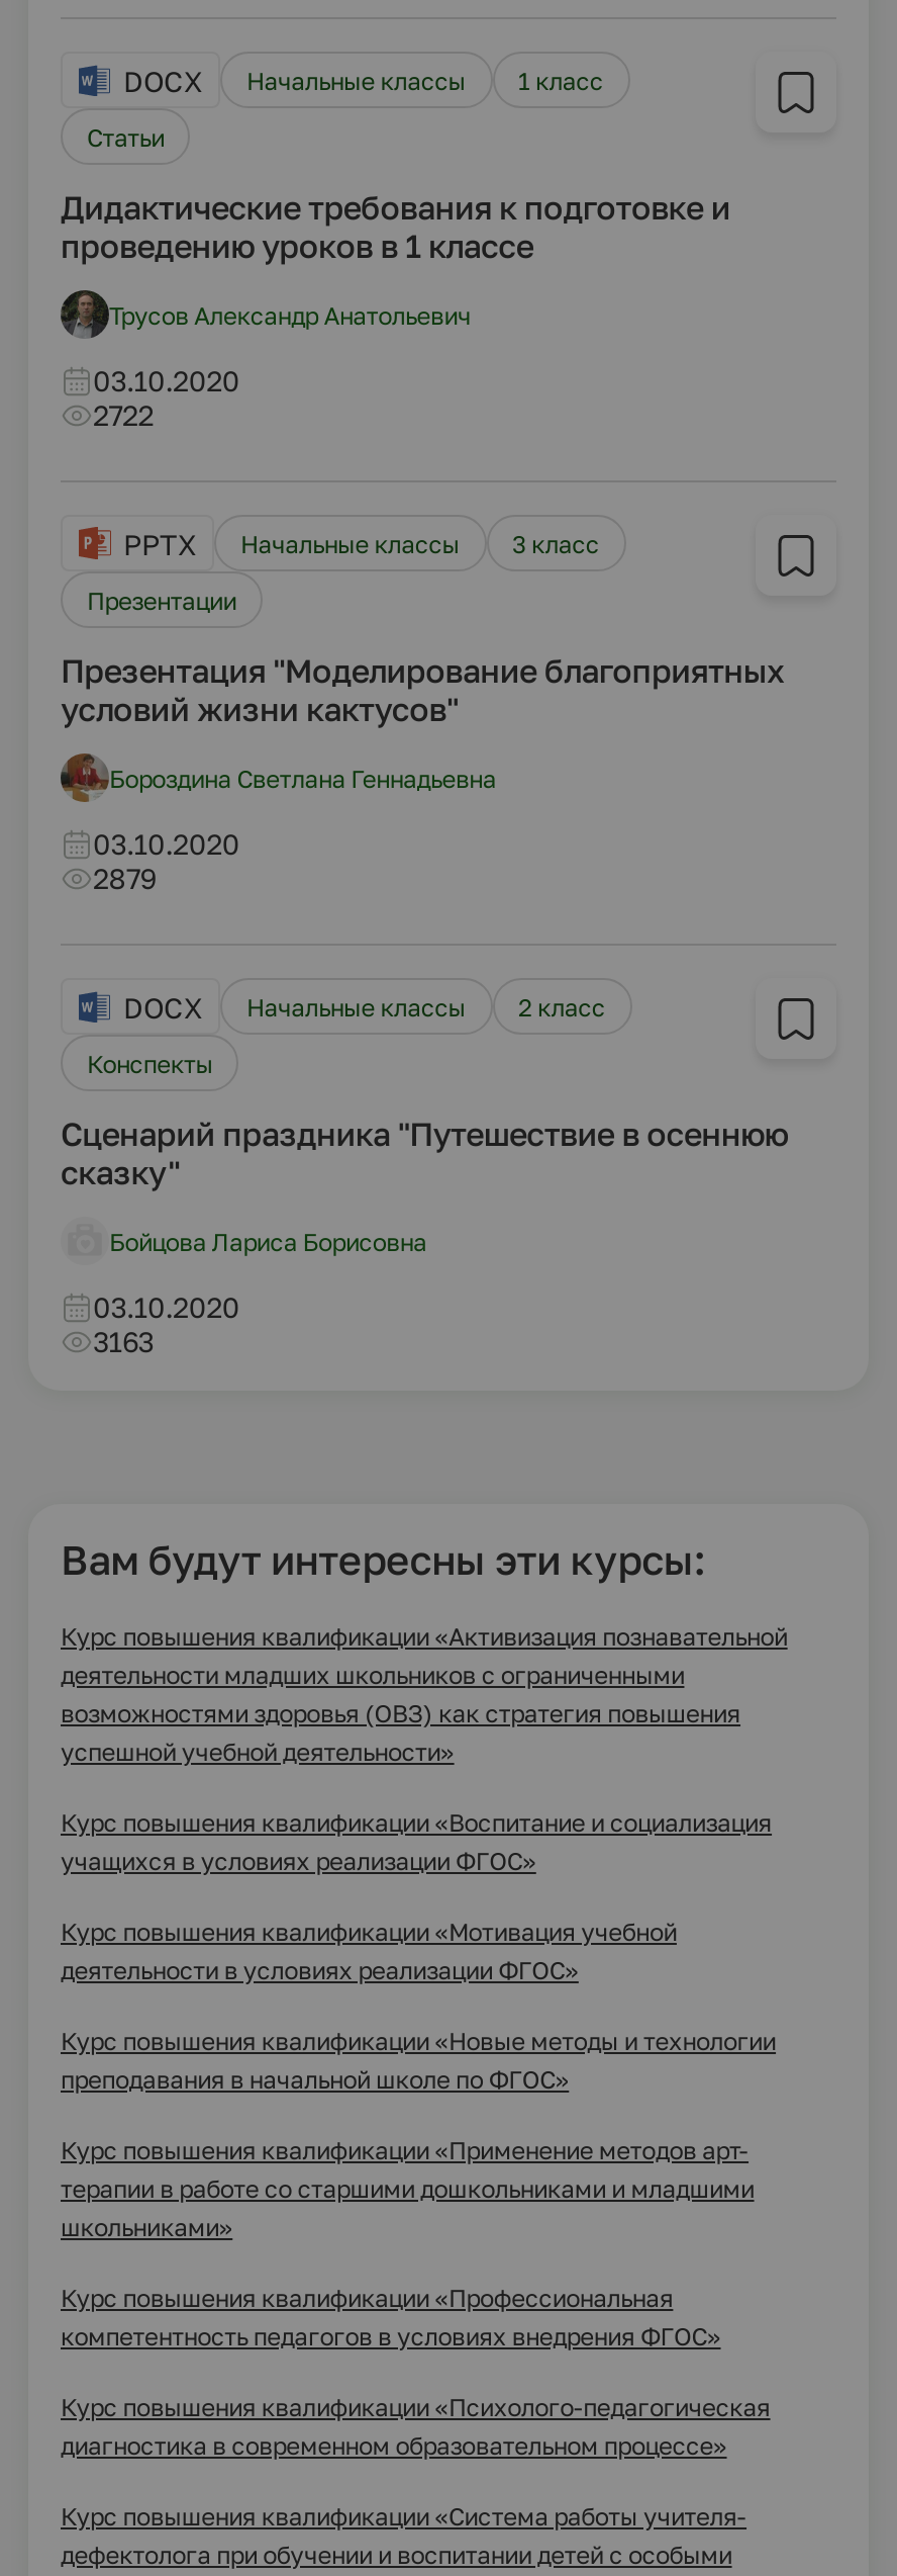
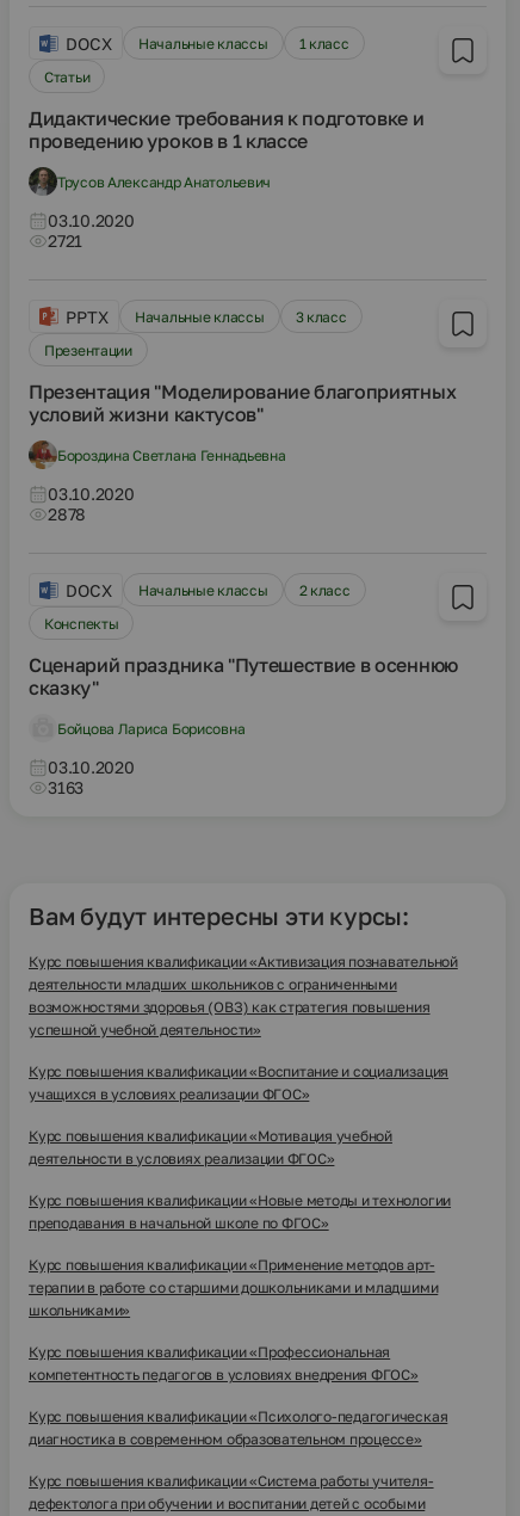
[93,397,154,432] 2722 -> [48,230,82,251] 2721
[93,861,156,895] 2879 -> [48,504,86,524] 2878

